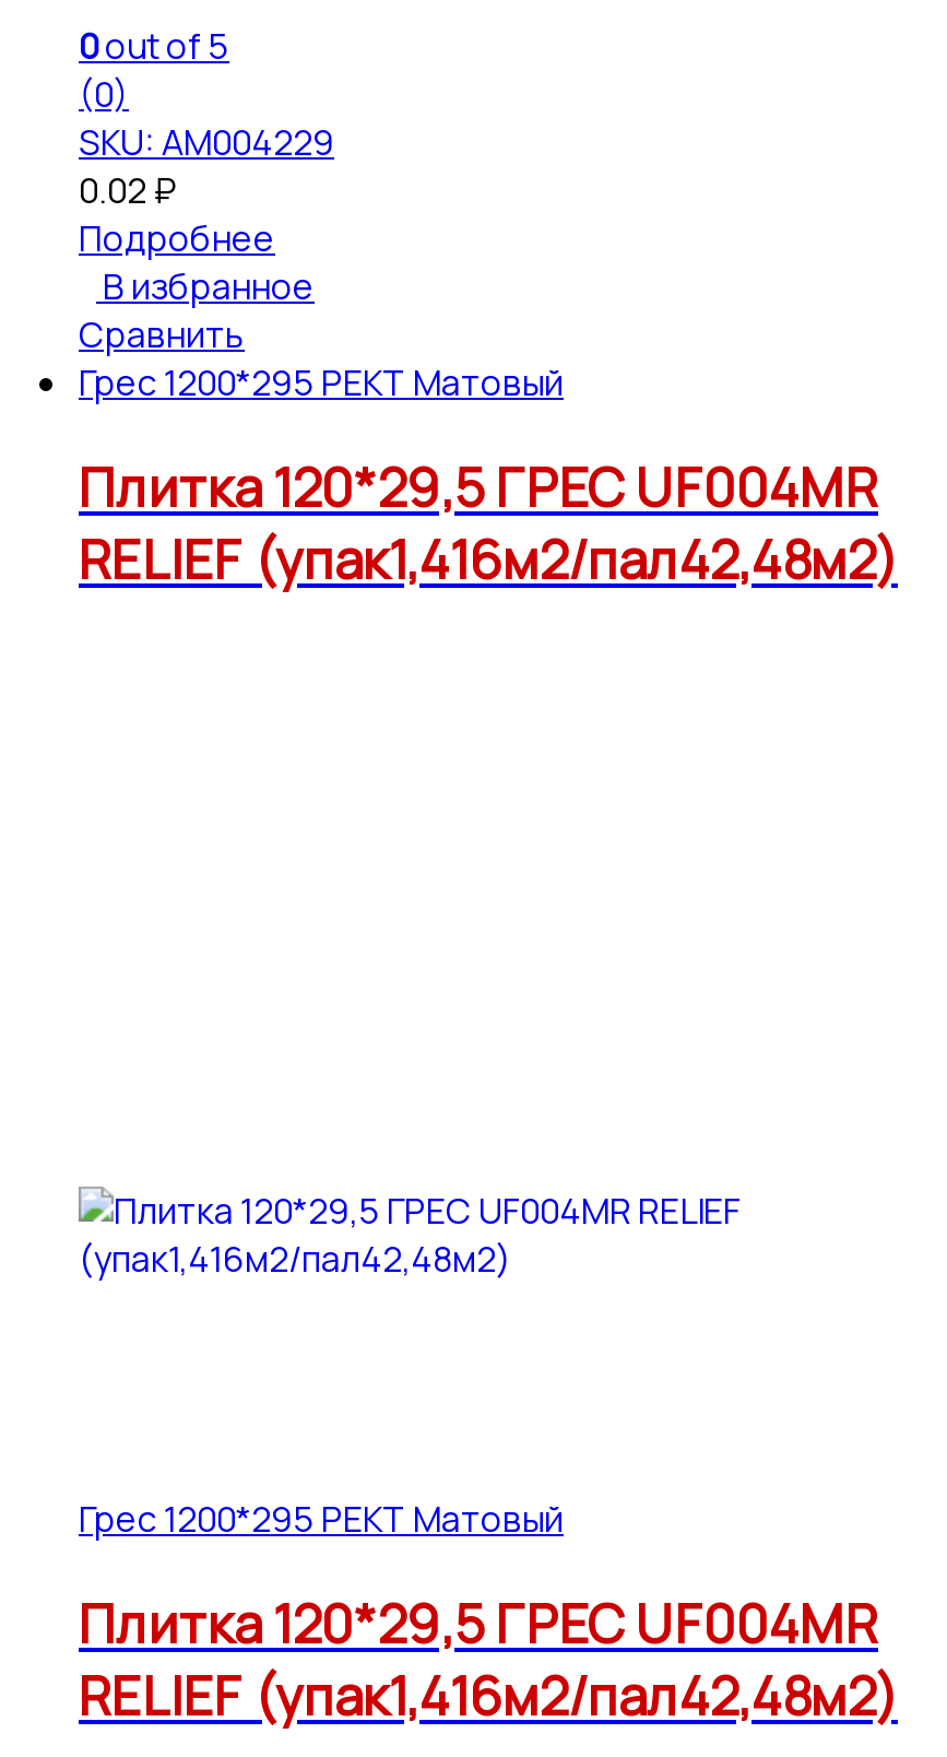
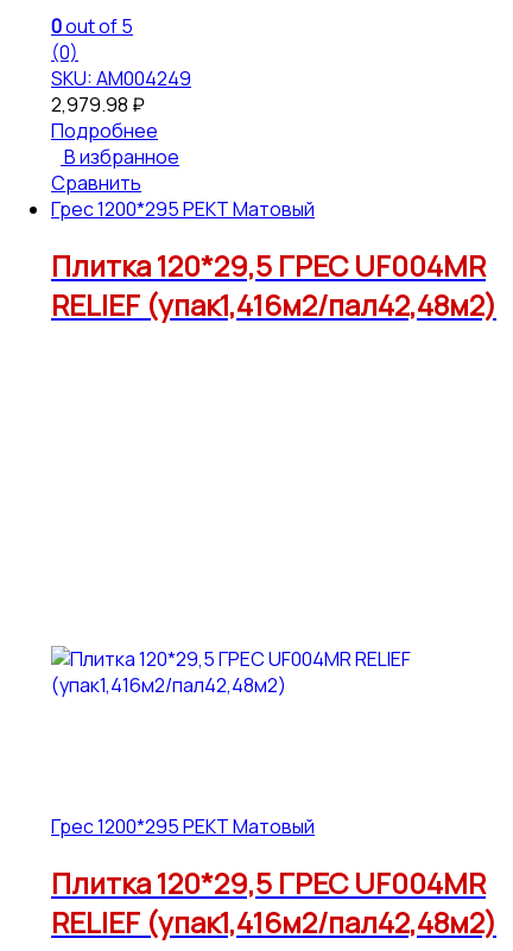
[79,118,334,166] SKU: АМ004229 -> [51,65,191,91] SKU: АМ004249
[79,166,177,214] 0.02 ₽ -> [51,91,145,117] 2,979.98 ₽

